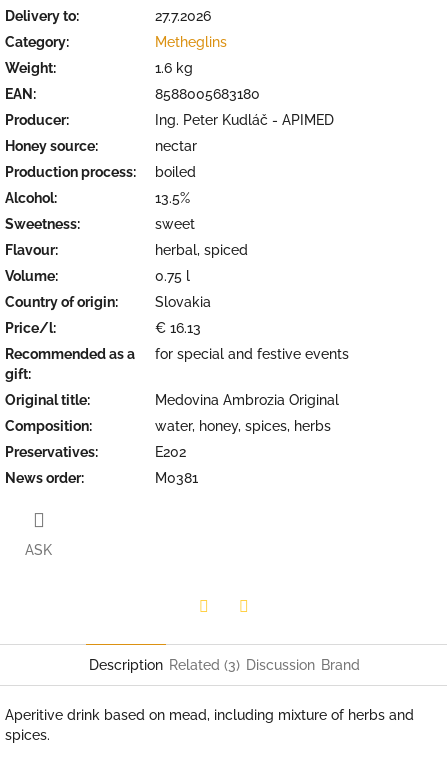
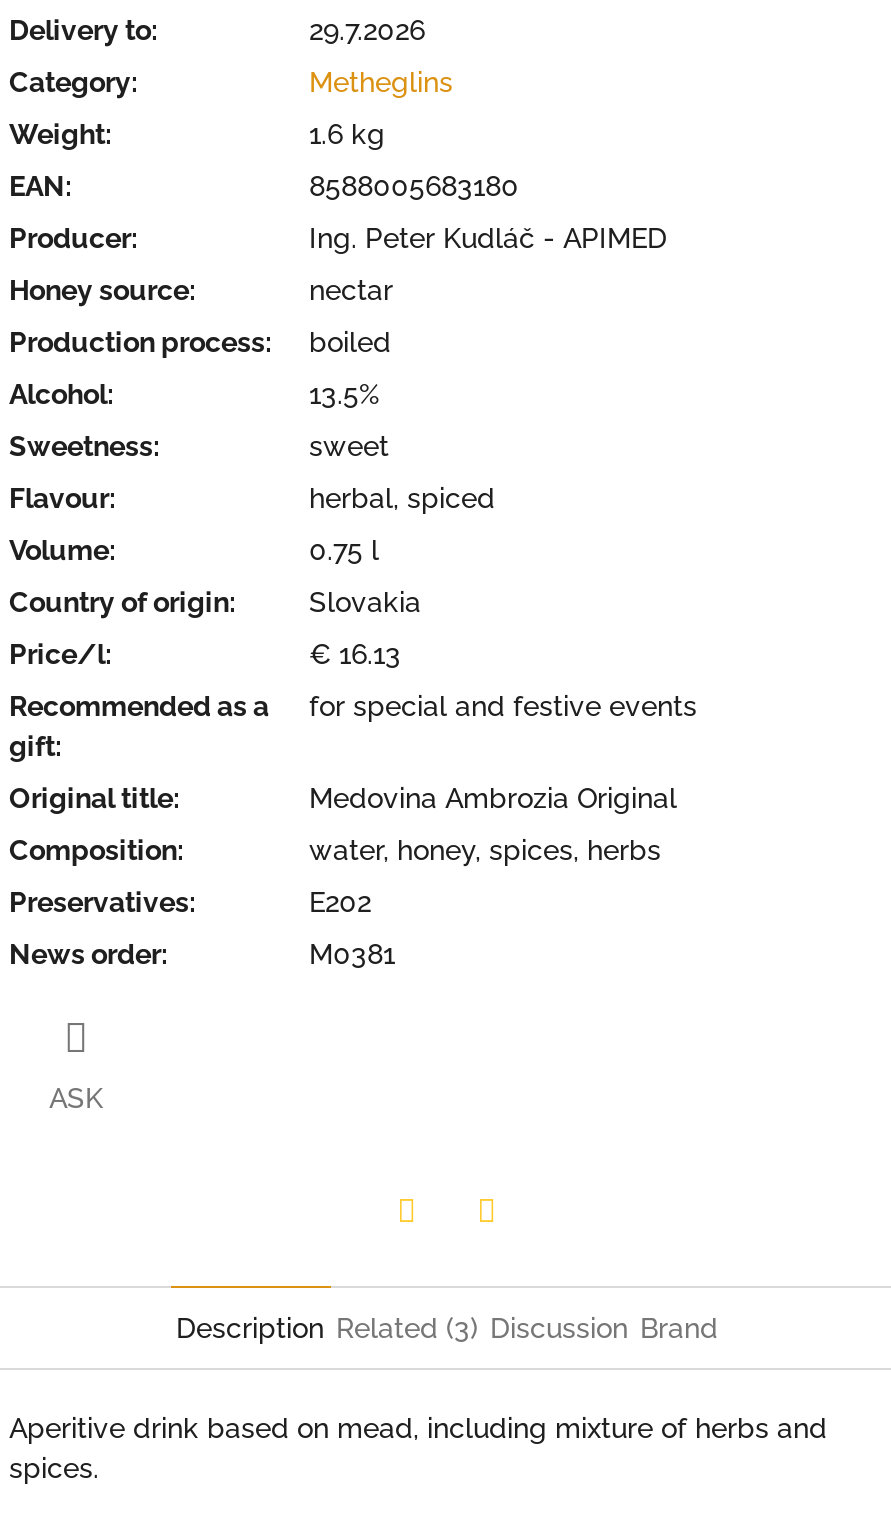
[155,8,211,24] 27.7.2026 -> [309,13,425,45] 29.7.2026

